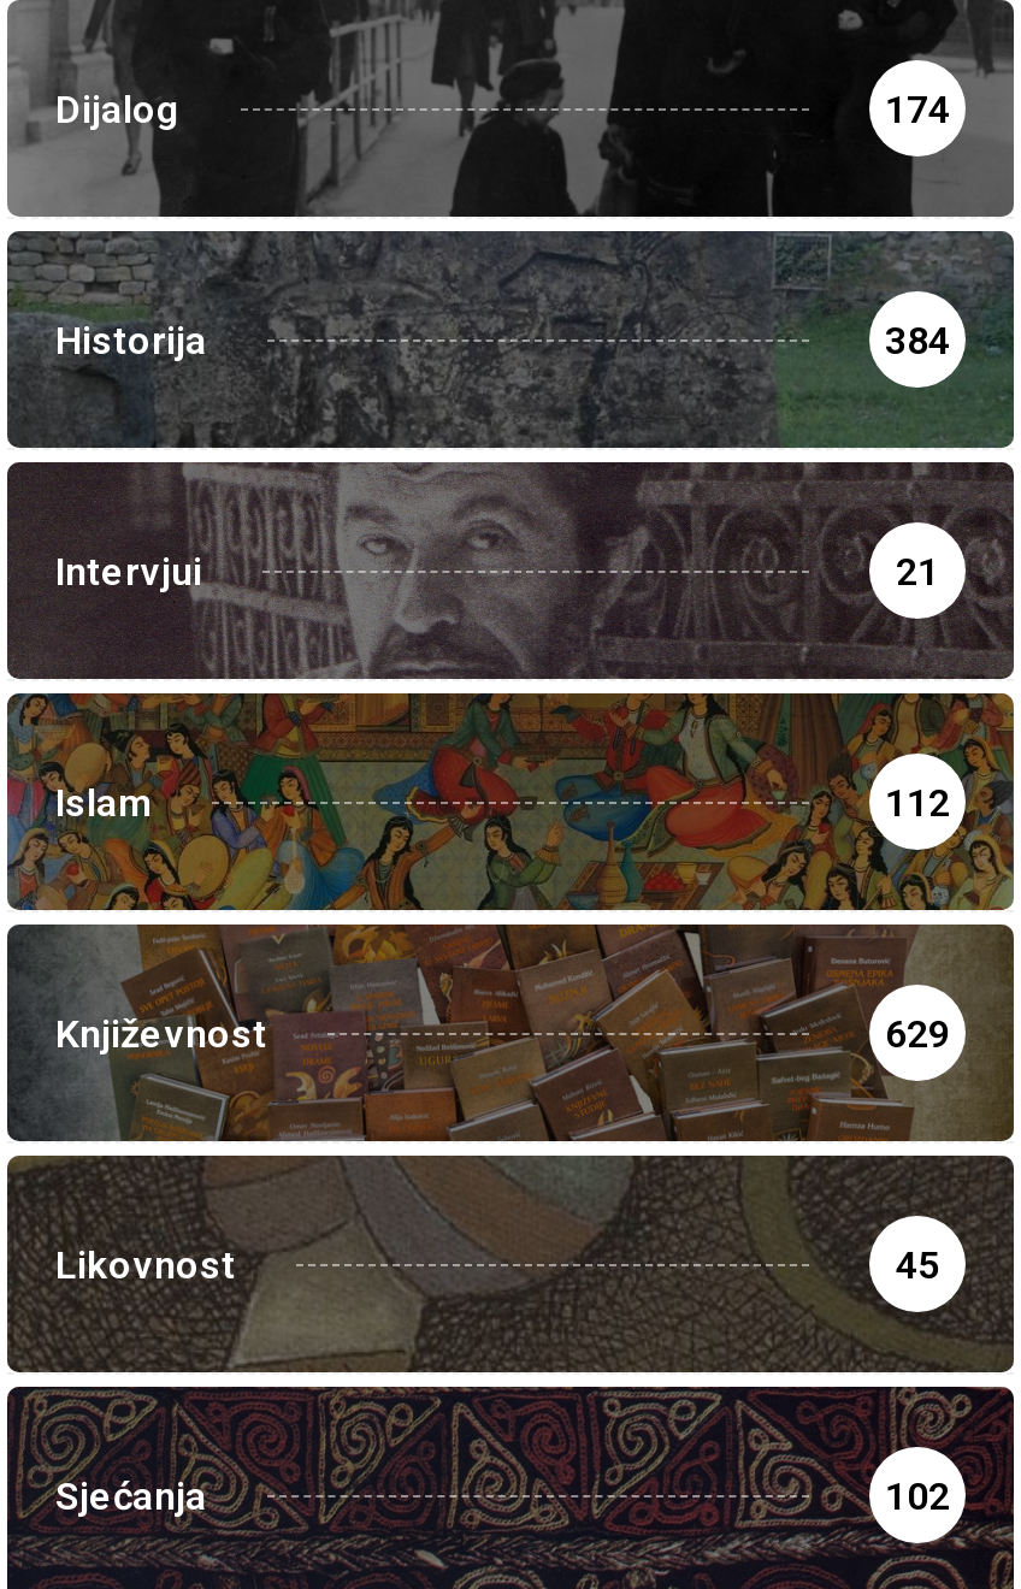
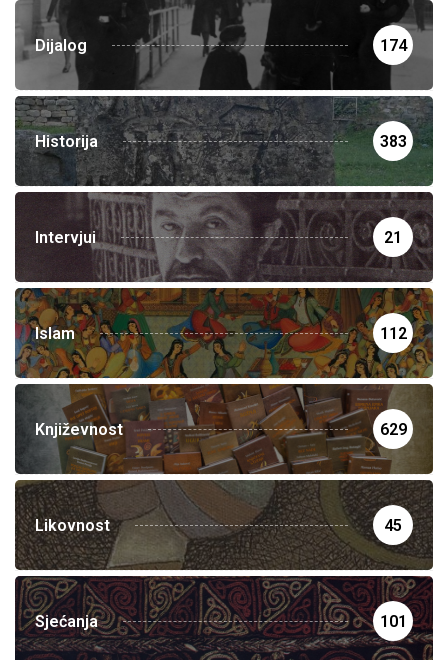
[885,319,950,365] 384 -> [379,132,406,151] 383
[885,1475,950,1520] 102 -> [379,612,406,631] 101

